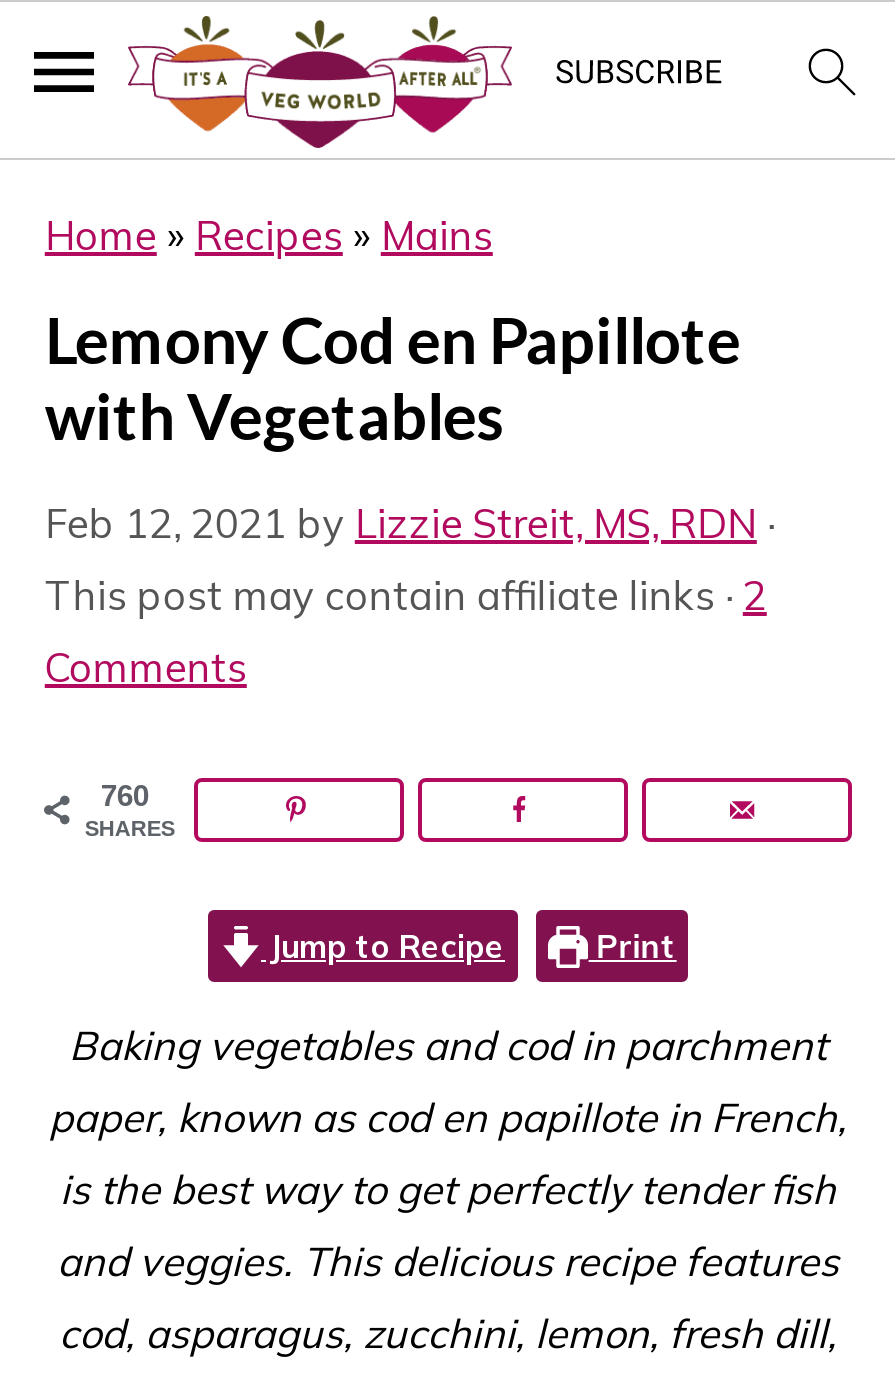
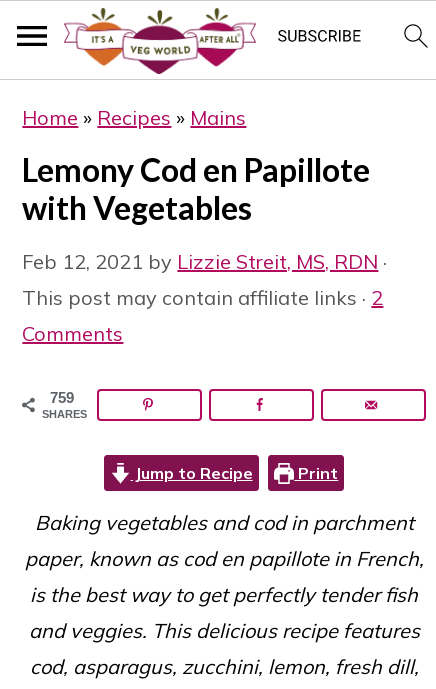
[101,778,149,812] 760 -> [50,389,74,406] 759

